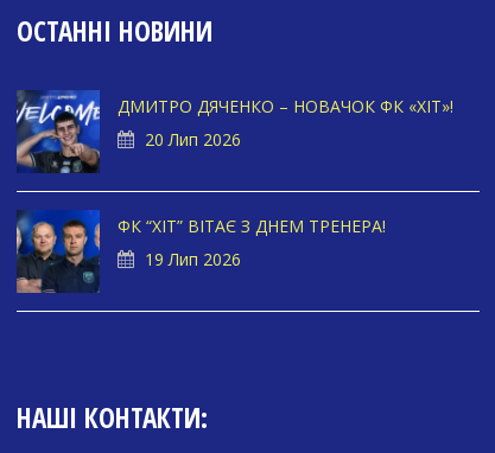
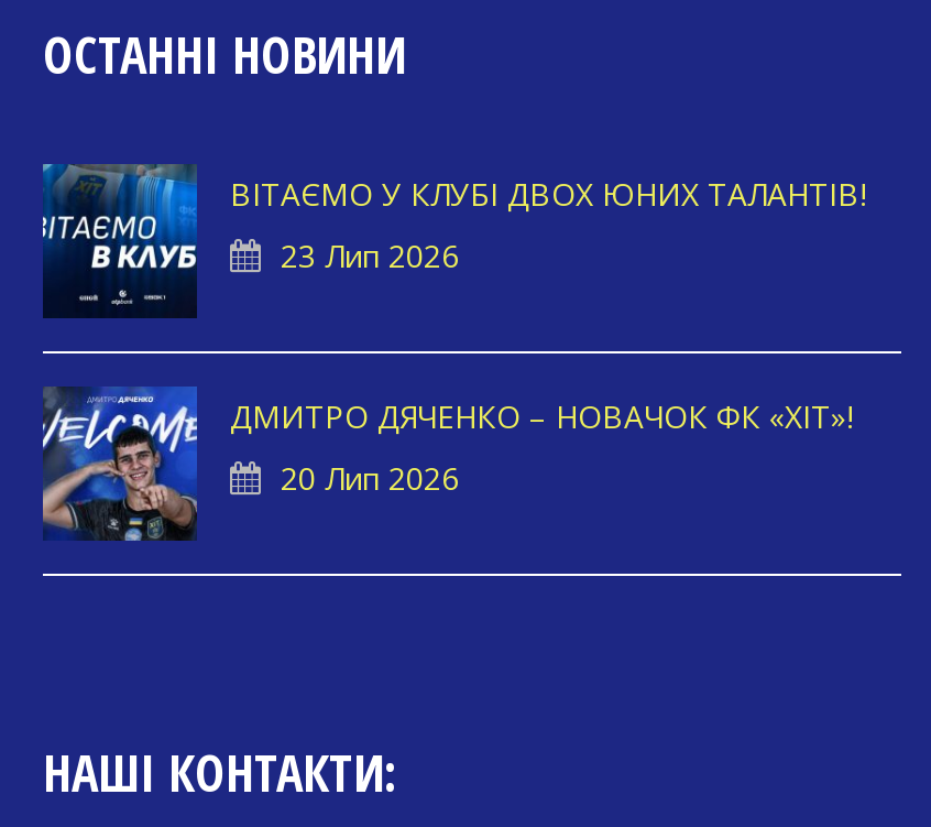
none -> [41,162,866,320] [image] | ВІТАЄМО У КЛУБІ ДВОХ ЮНИХ ТАЛАНТІВ! | 23 Лип 2026
moved [14,89,453,176] -> [39,384,853,545]: [image] | ДМИТРО ДЯЧЕНКО – НОВАЧОК ФК «ХІТ»! | 20 Лип 2026
[15,210,386,294] [image] | ФК “ХІТ” ВІТАЄ З ДНЕМ ТРЕНЕРА! | 19 Лип 2026 -> none

